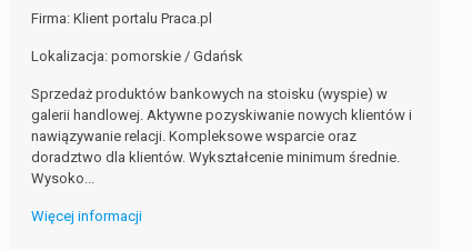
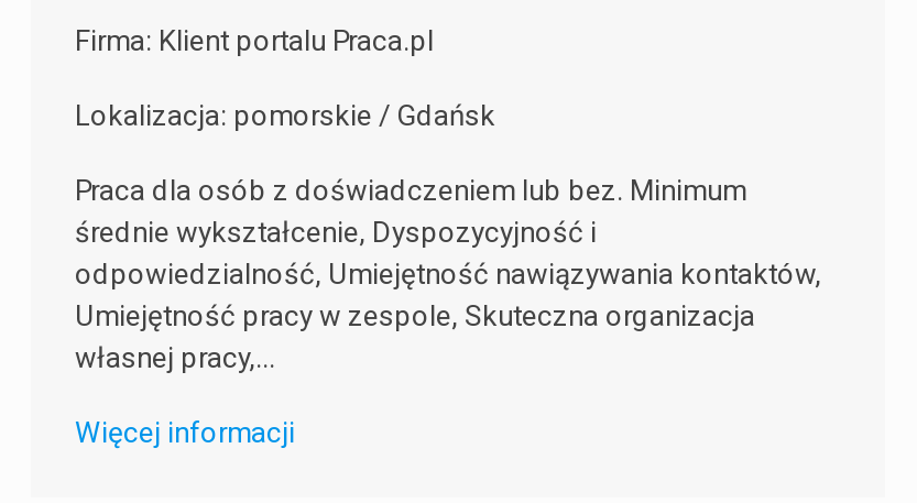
[31,86,412,187] Sprzedaż produktów bankowych na stoisku (wyspie) w | galerii handlowej. Aktywne pozyskiwanie nowych klientów i | nawiązywanie relacji. Kompleksowe wsparcie oraz | doradztwo dla klientów. Wykształcenie minimum średnie. | Wysoko... -> [75,174,821,374] Praca dla osób z doświadczeniem lub bez. Minimum | średnie wykształcenie, Dyspozycyjność i | odpowiedzialność, Umiejętność nawiązywania kontaktów, | Umiejętność pracy w zespole, Skuteczna organizacja | własnej pracy,...

